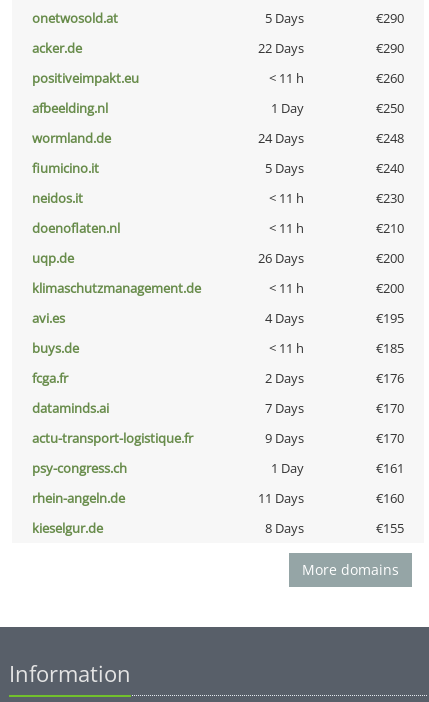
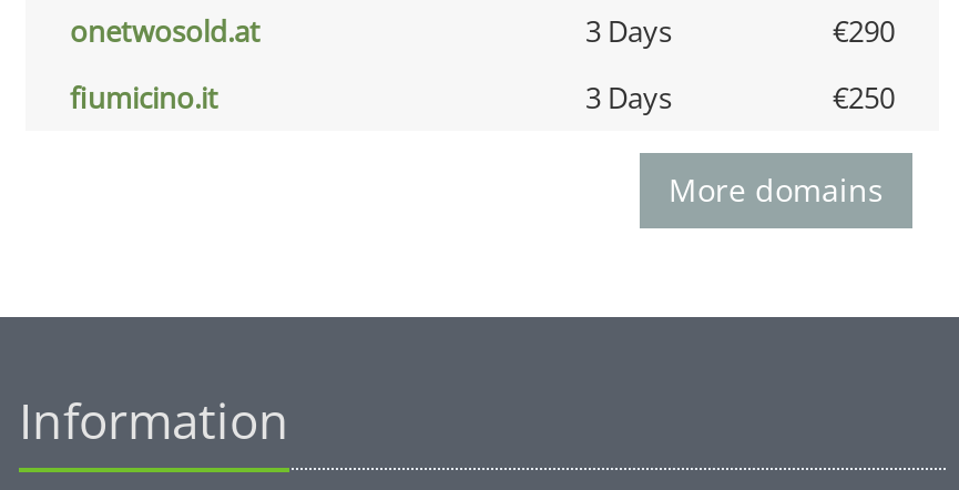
[264,9,303,27] 5 Days -> [585,11,672,51] 3 Days
[32,39,404,117] acker.de | 22 Days | €290 | positiveimpakt.eu | < 11 h | €260 | afbeelding.nl | 1 Day -> [70,78,672,118] fiumicino.it | 3 Days
[32,129,404,537] wormland.de | 24 Days | €248 | fiumicino.it | 5 Days | €240 | neidos.it | < 11 h | €230 | doenoflaten.nl | < 11 h | €210 | uqp.de | 26 Days | €200 | klimaschutzmanagement.de | < 11 h | €200 | avi.es | 4 Days | €195 | buys.de | < 11 h | €185 | fcga.fr | 2 Days | €176 | dataminds.ai | 7 Days | €170 | actu-transport-logistique.fr | 9 Days | €170 | psy-congress.ch | 1 Day | €161 | rhein-angeln.de | 11 Days | €160 | kieselgur.de | 8 Days | €155 -> none

